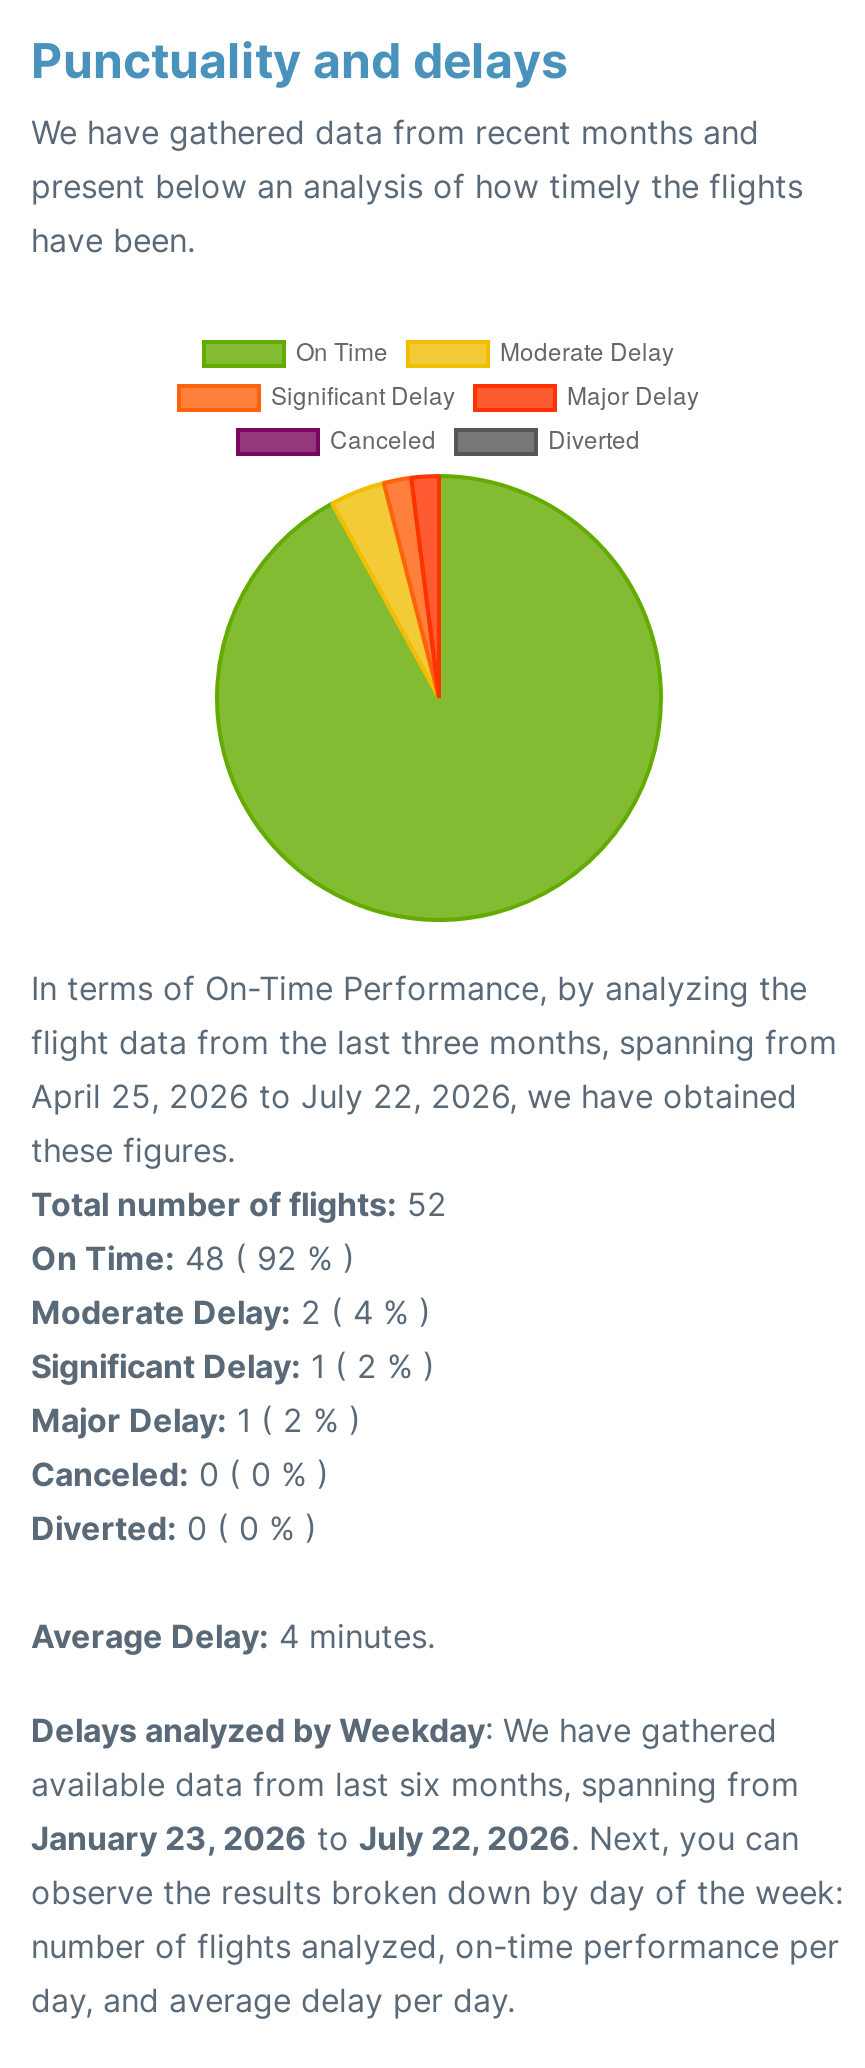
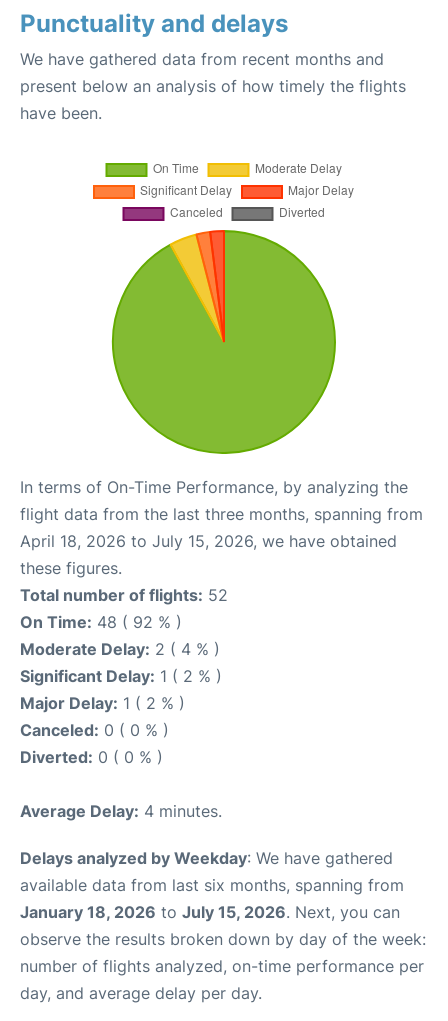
[31,1076,797,1116] April 25, 2026 to July 22, 2026, we have obtained -> [20,531,397,551] April 18, 2026 to July 15, 2026, we have obtained
[31,1818,799,1858] January 23, 2026 to July 22, 2026. Next, you can -> [20,902,400,922] January 18, 2026 to July 15, 2026. Next, you can

